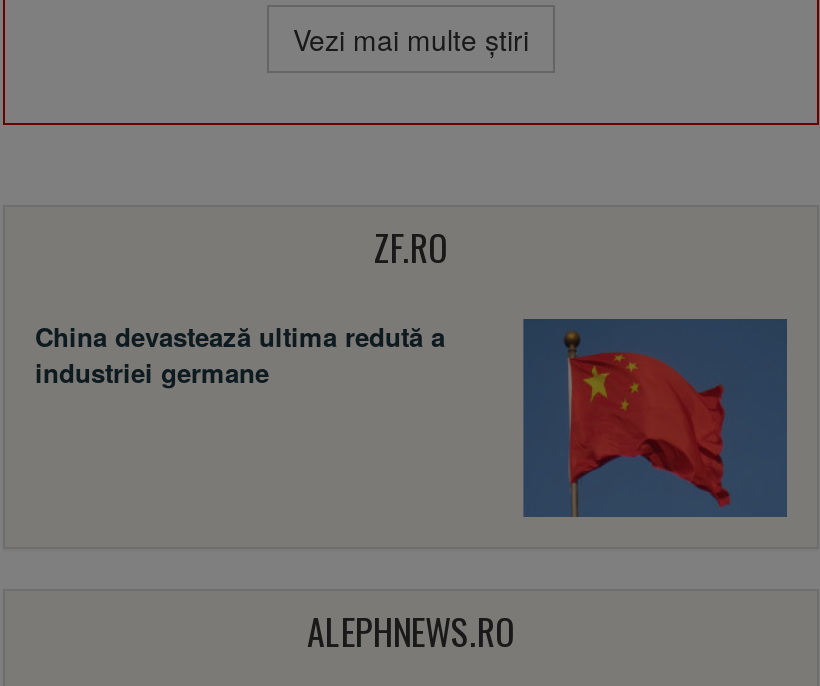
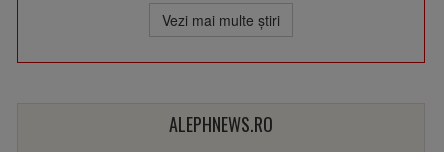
[35,221,789,519] [image] | ZF.RO | China devastează ultima redută a | industriei germane -> none

